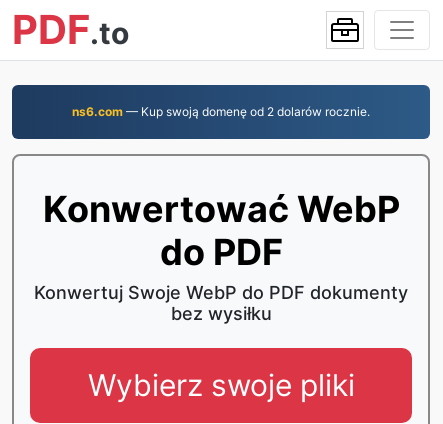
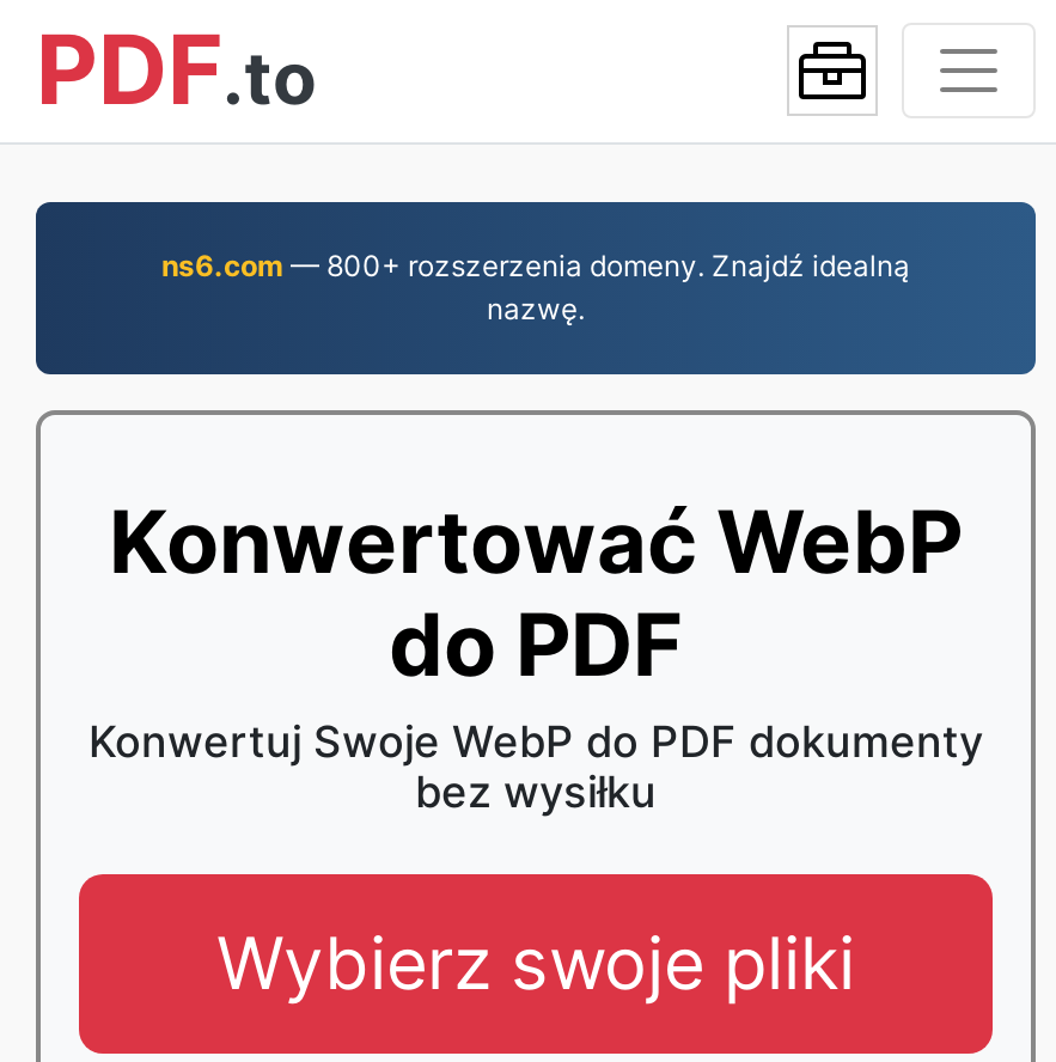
[72,104,370,119] ns6.com — Kup swoją domenę od 2 dolarów rocznie. -> [161,248,910,326] ns6.com — 800+ rozszerzenia domeny. Znajdź idealną | nazwę.

